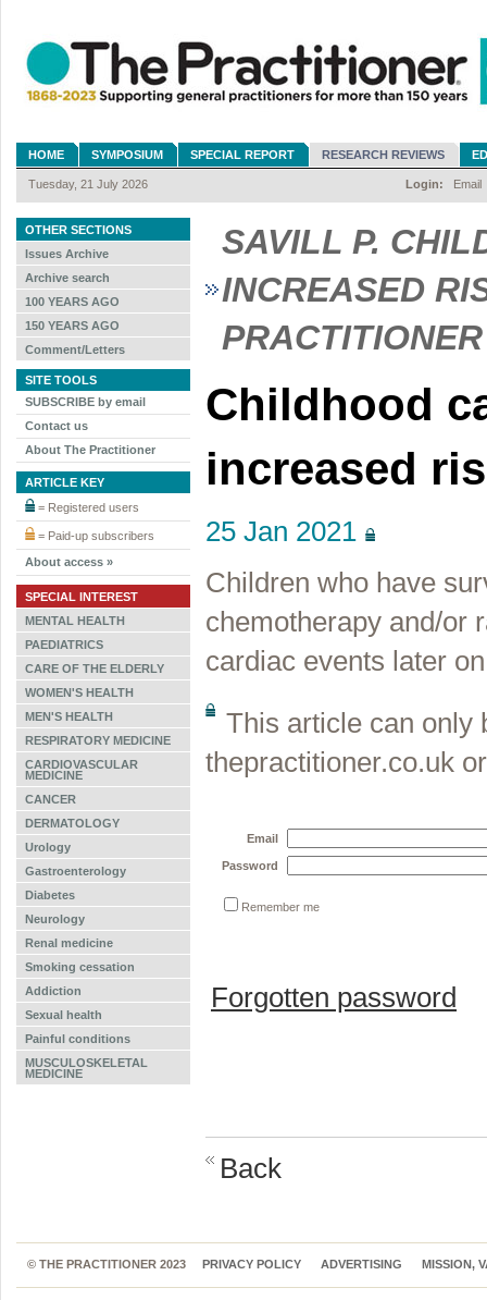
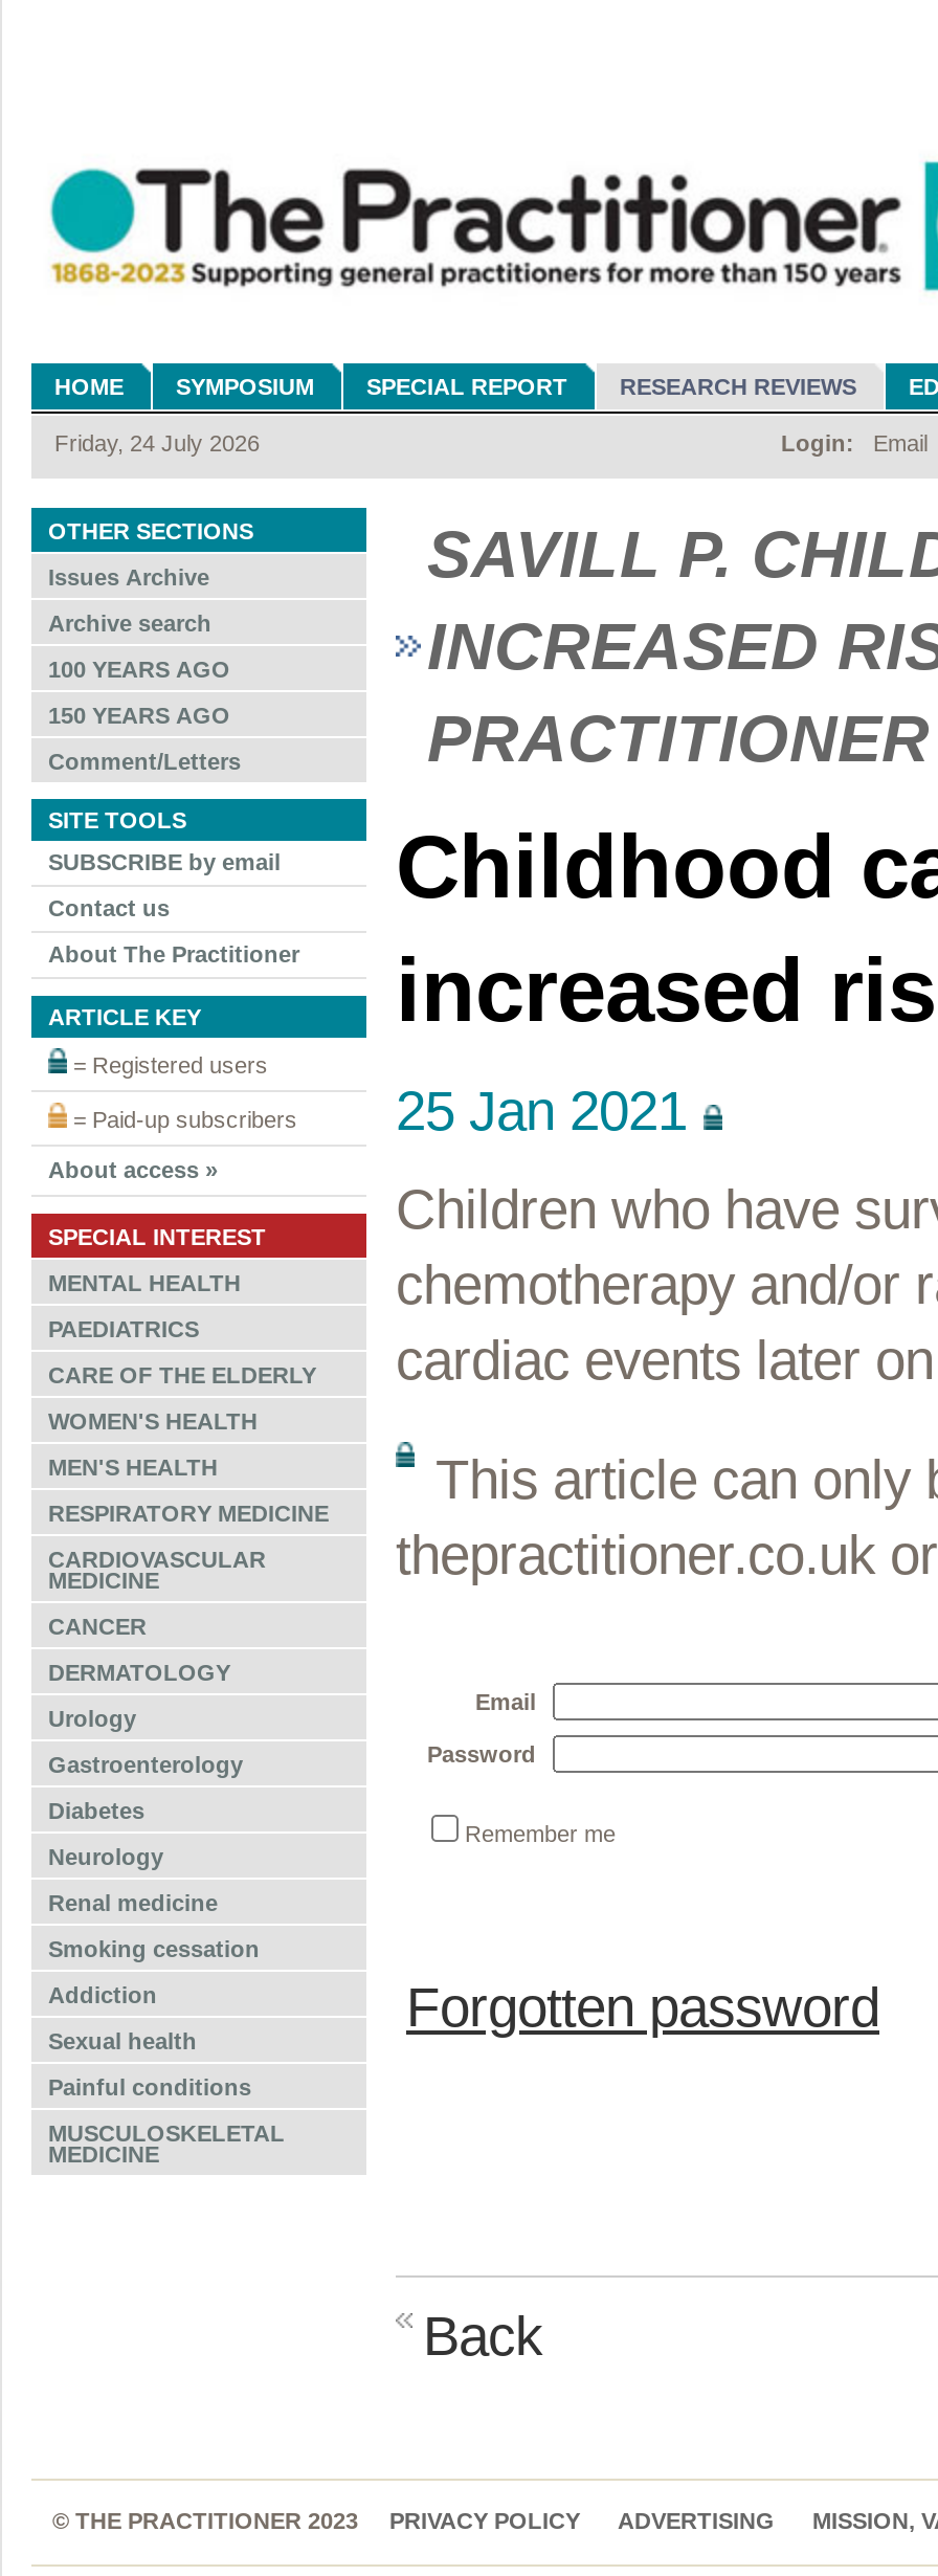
[28,177,148,191] Tuesday, 21 July 2026 -> [54,430,260,456] Friday, 24 July 2026

